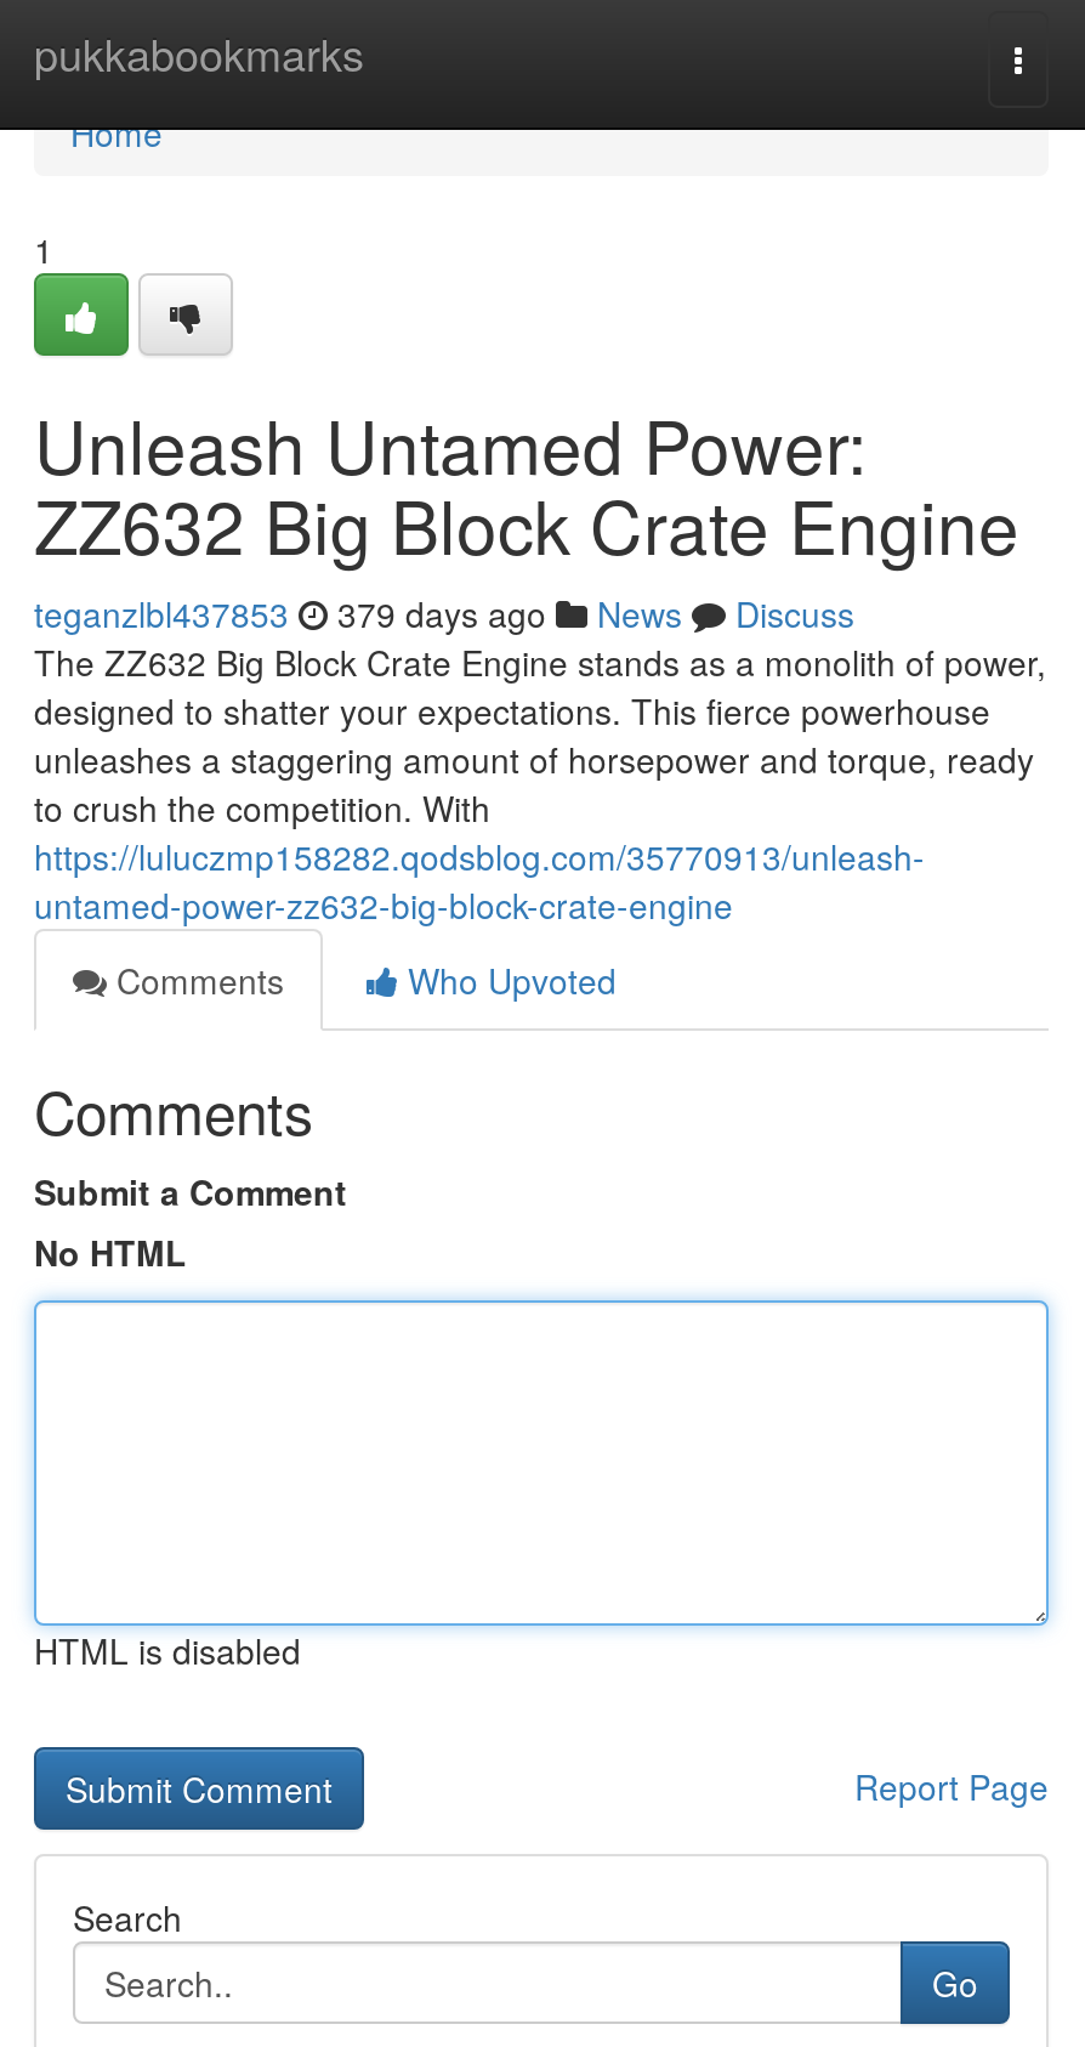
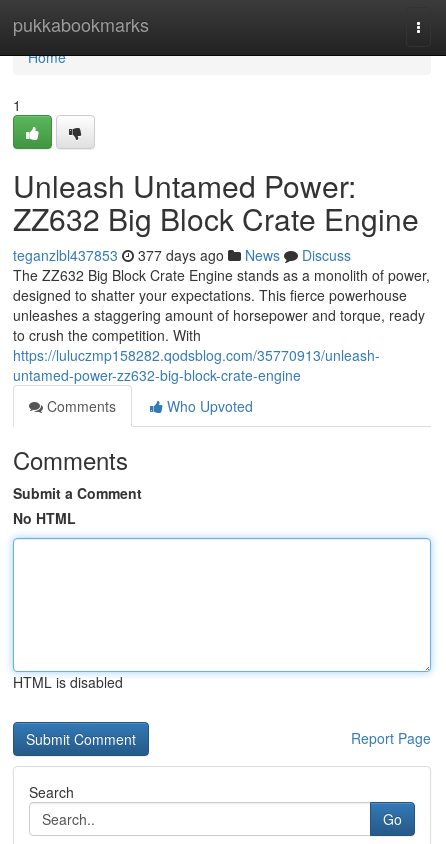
[34,589,854,637] teganzlbl437853 379 days ago News Discuss -> [13,245,351,265] teganzlbl437853 377 days ago News Discuss

